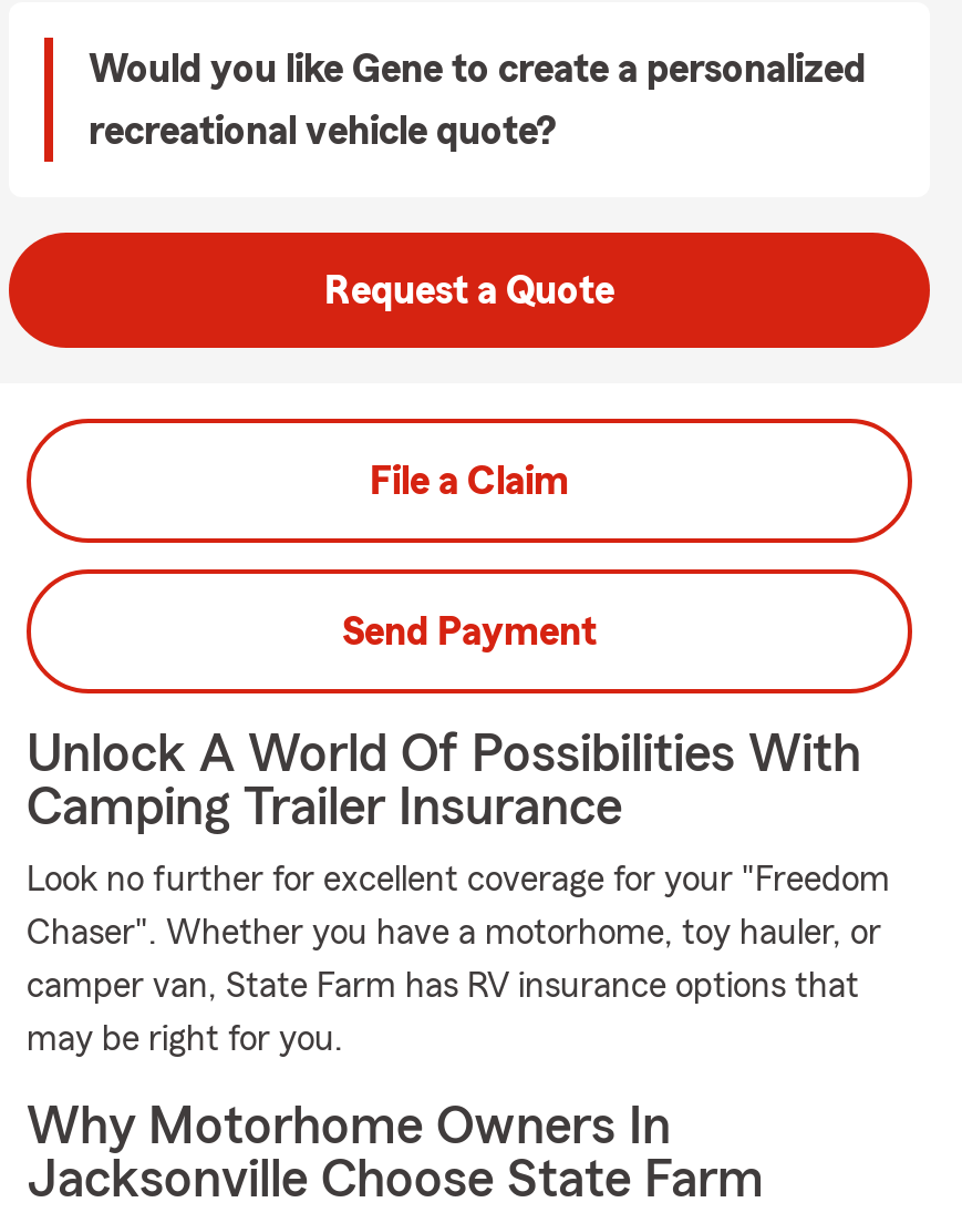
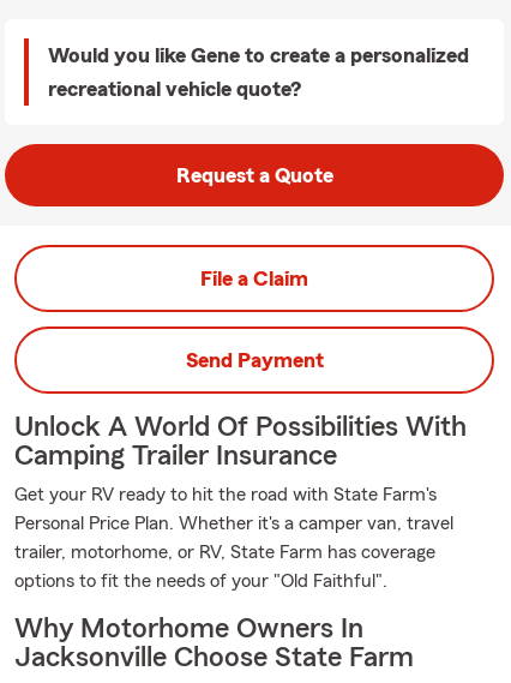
[27,862,890,897] Look no further for excellent coverage for your "Freedom -> [14,485,437,504] Get your RV ready to hit the road with State Farm's
[27,915,881,950] Chaser". Whether you have a motorhome, toy hauler, or -> [14,514,453,533] Personal Price Plan. Whether it's a camper van, travel
[27,968,859,1004] camper van, State Farm has RV insurance options that -> [14,543,435,562] trailer, motorhome, or RV, State Farm has coverage
[27,1021,343,1057] may be right for you. -> [14,571,387,591] options to fit the needs of your "Old Faithful".

